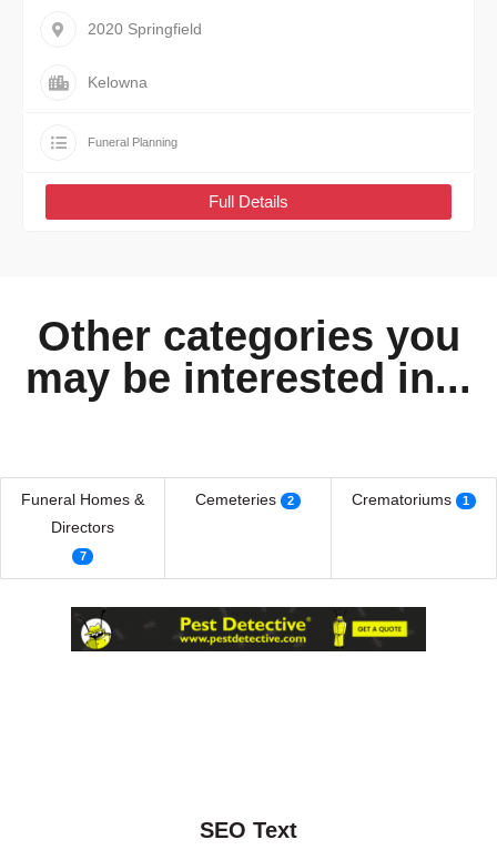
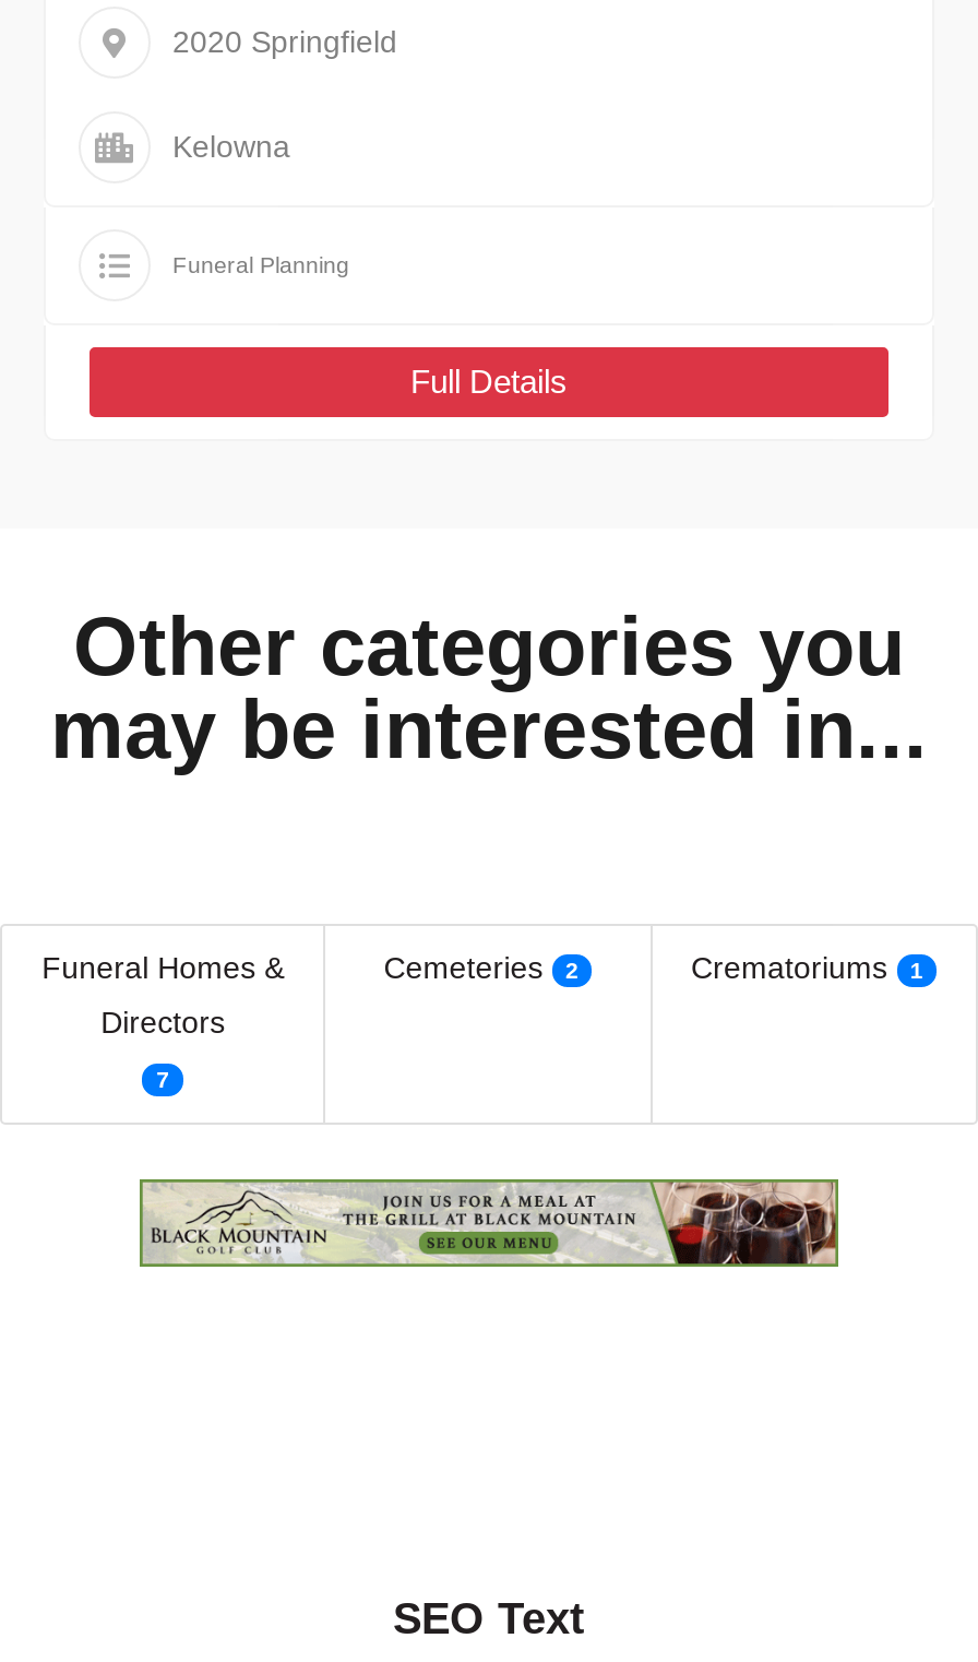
[70,606,427,652] [image] -> [138,1177,840,1269] [image]

